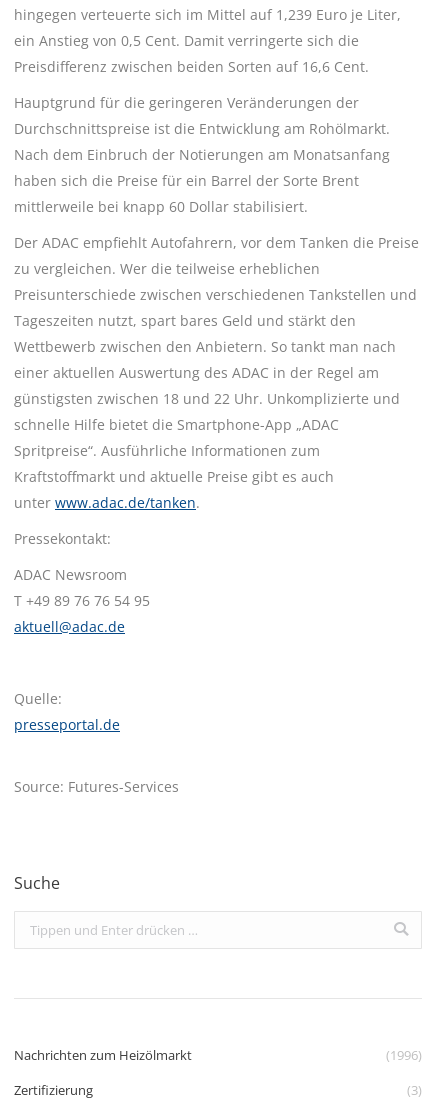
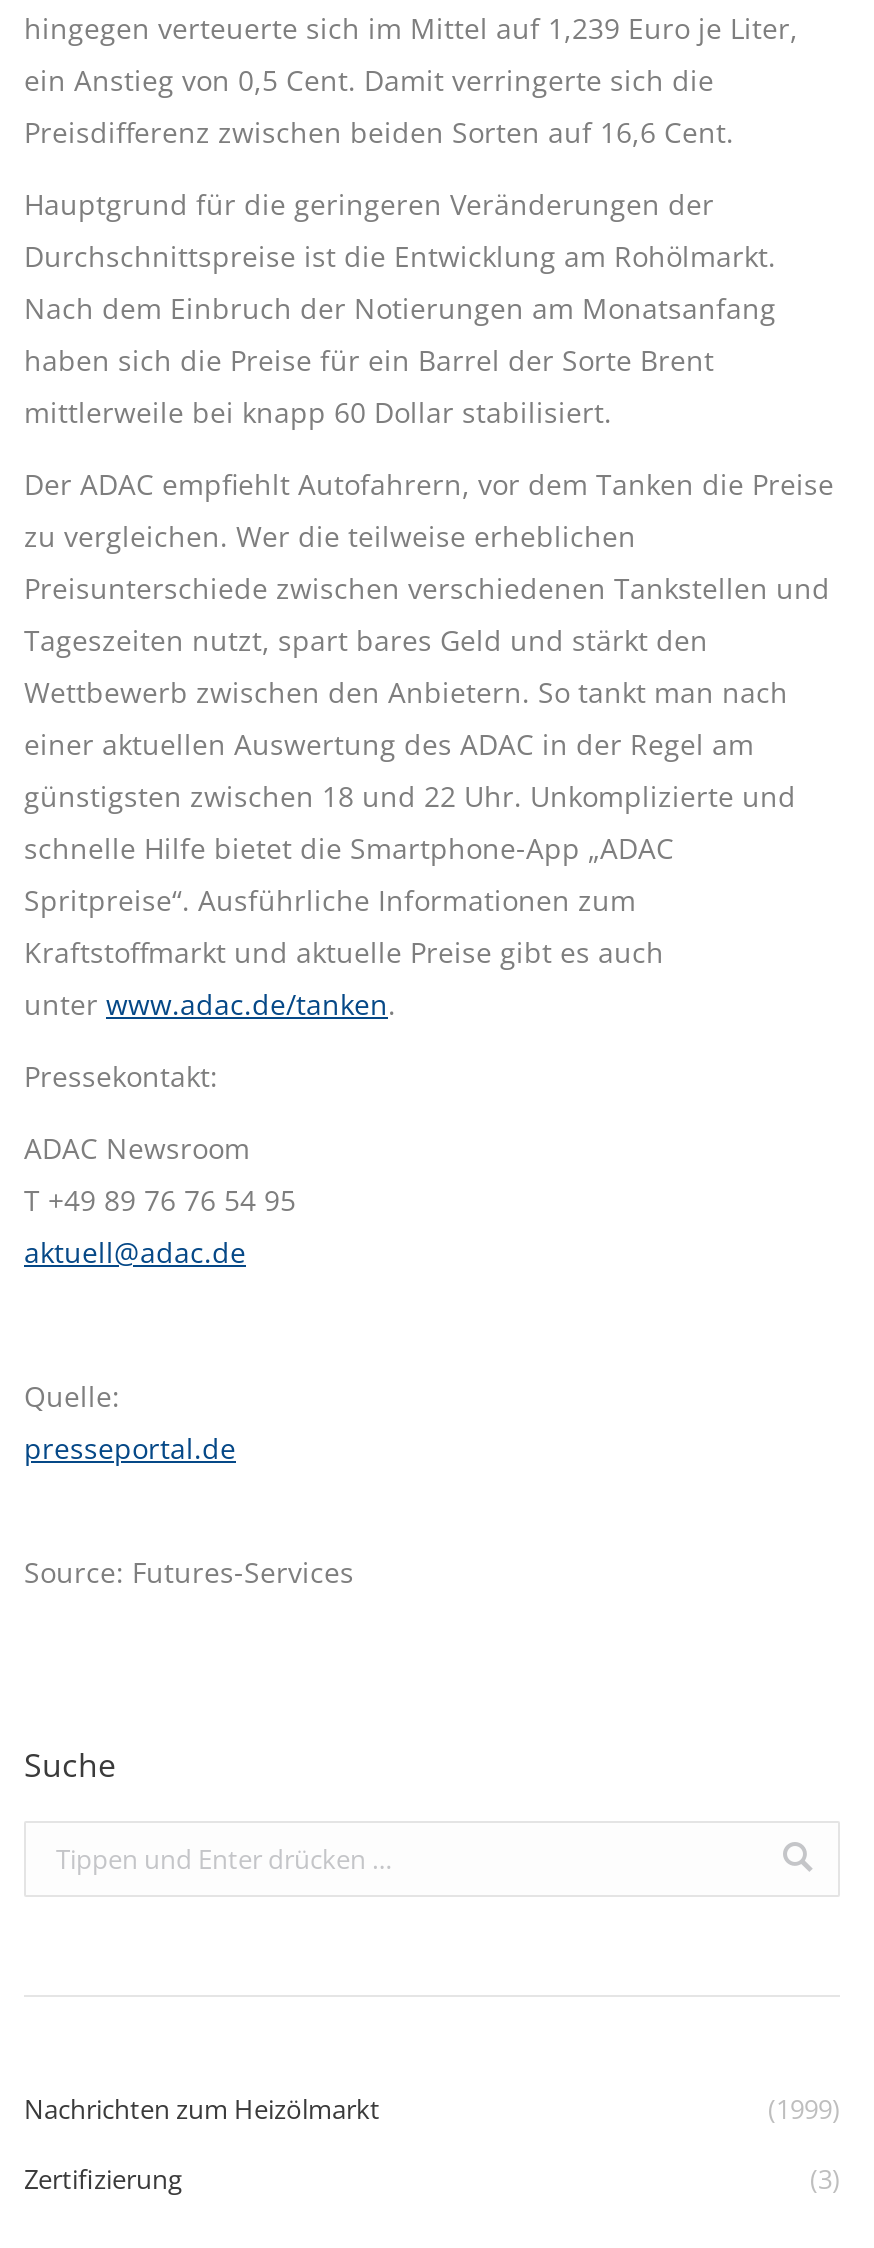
[386,1046,422,1064] (1996) -> [768,2091,840,2127] (1999)

